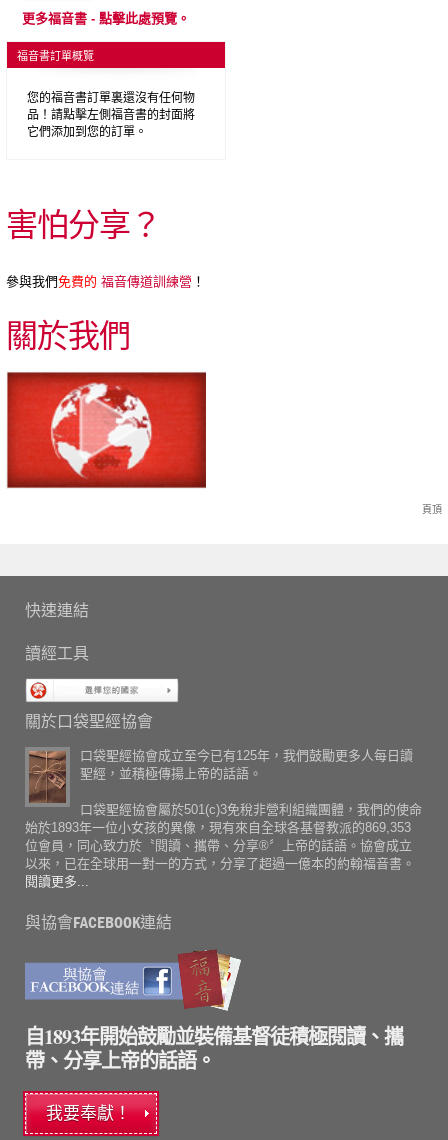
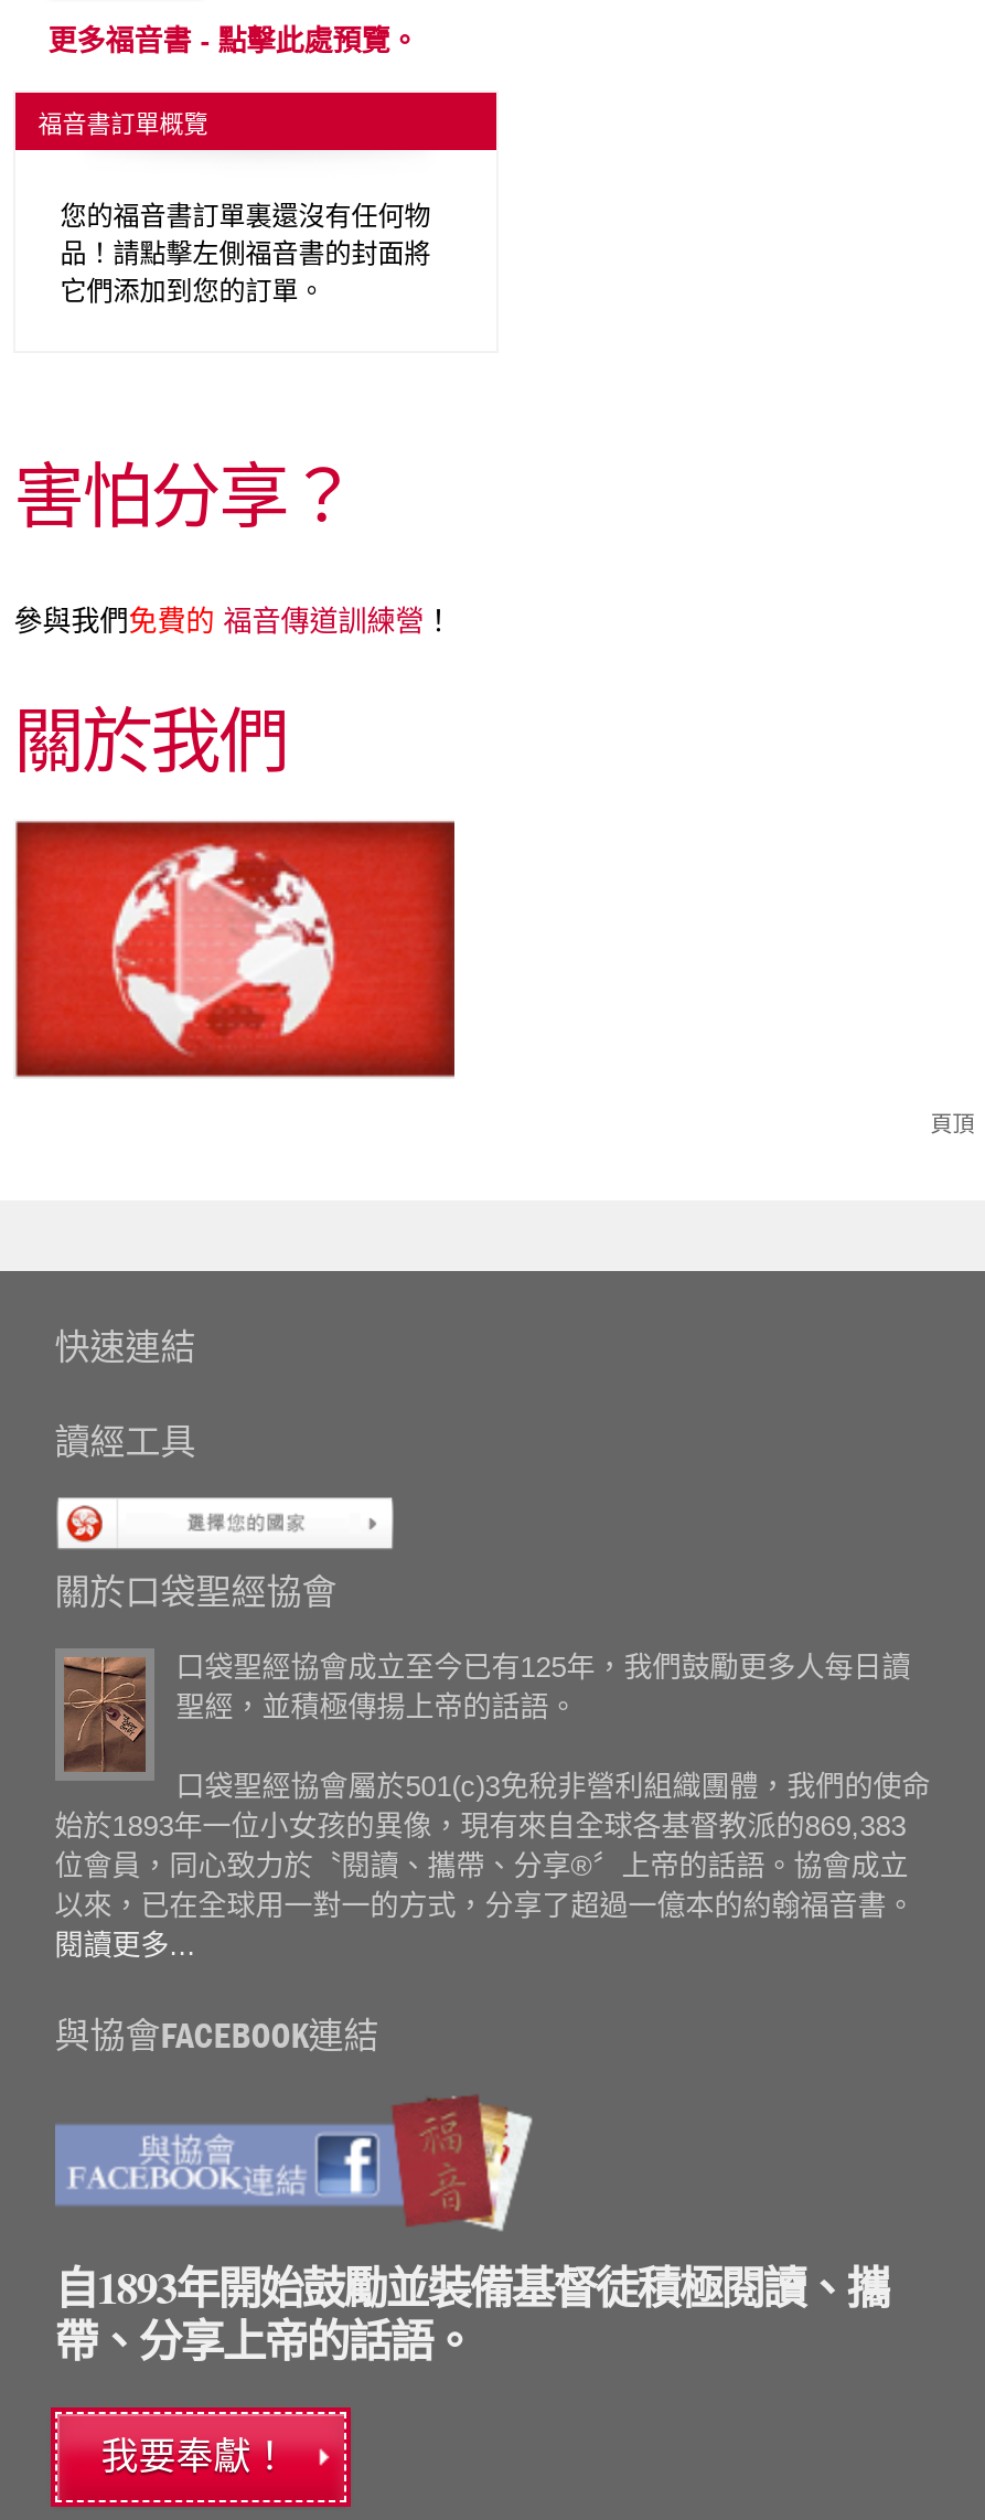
[25,820,411,835] 始於1893年一位小女孩的異像，現有來自全球各基督教派的869,353 -> [54,1809,906,1843] 始於1893年一位小女孩的異像，現有來自全球各基督教派的869,383

